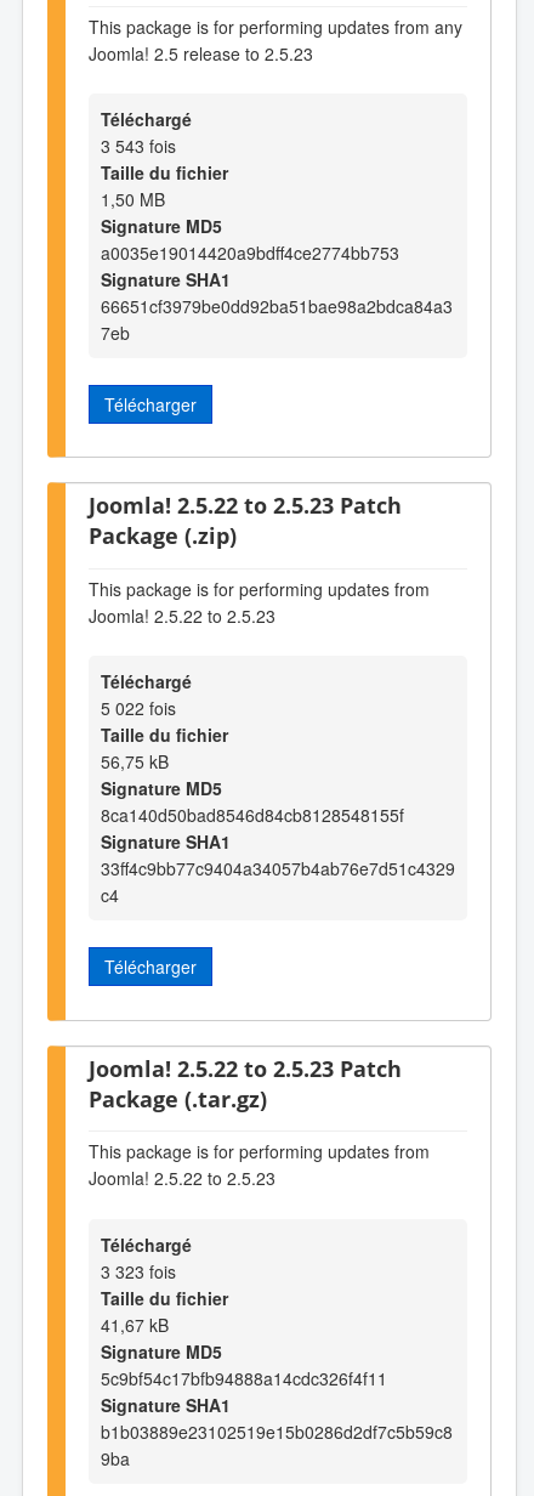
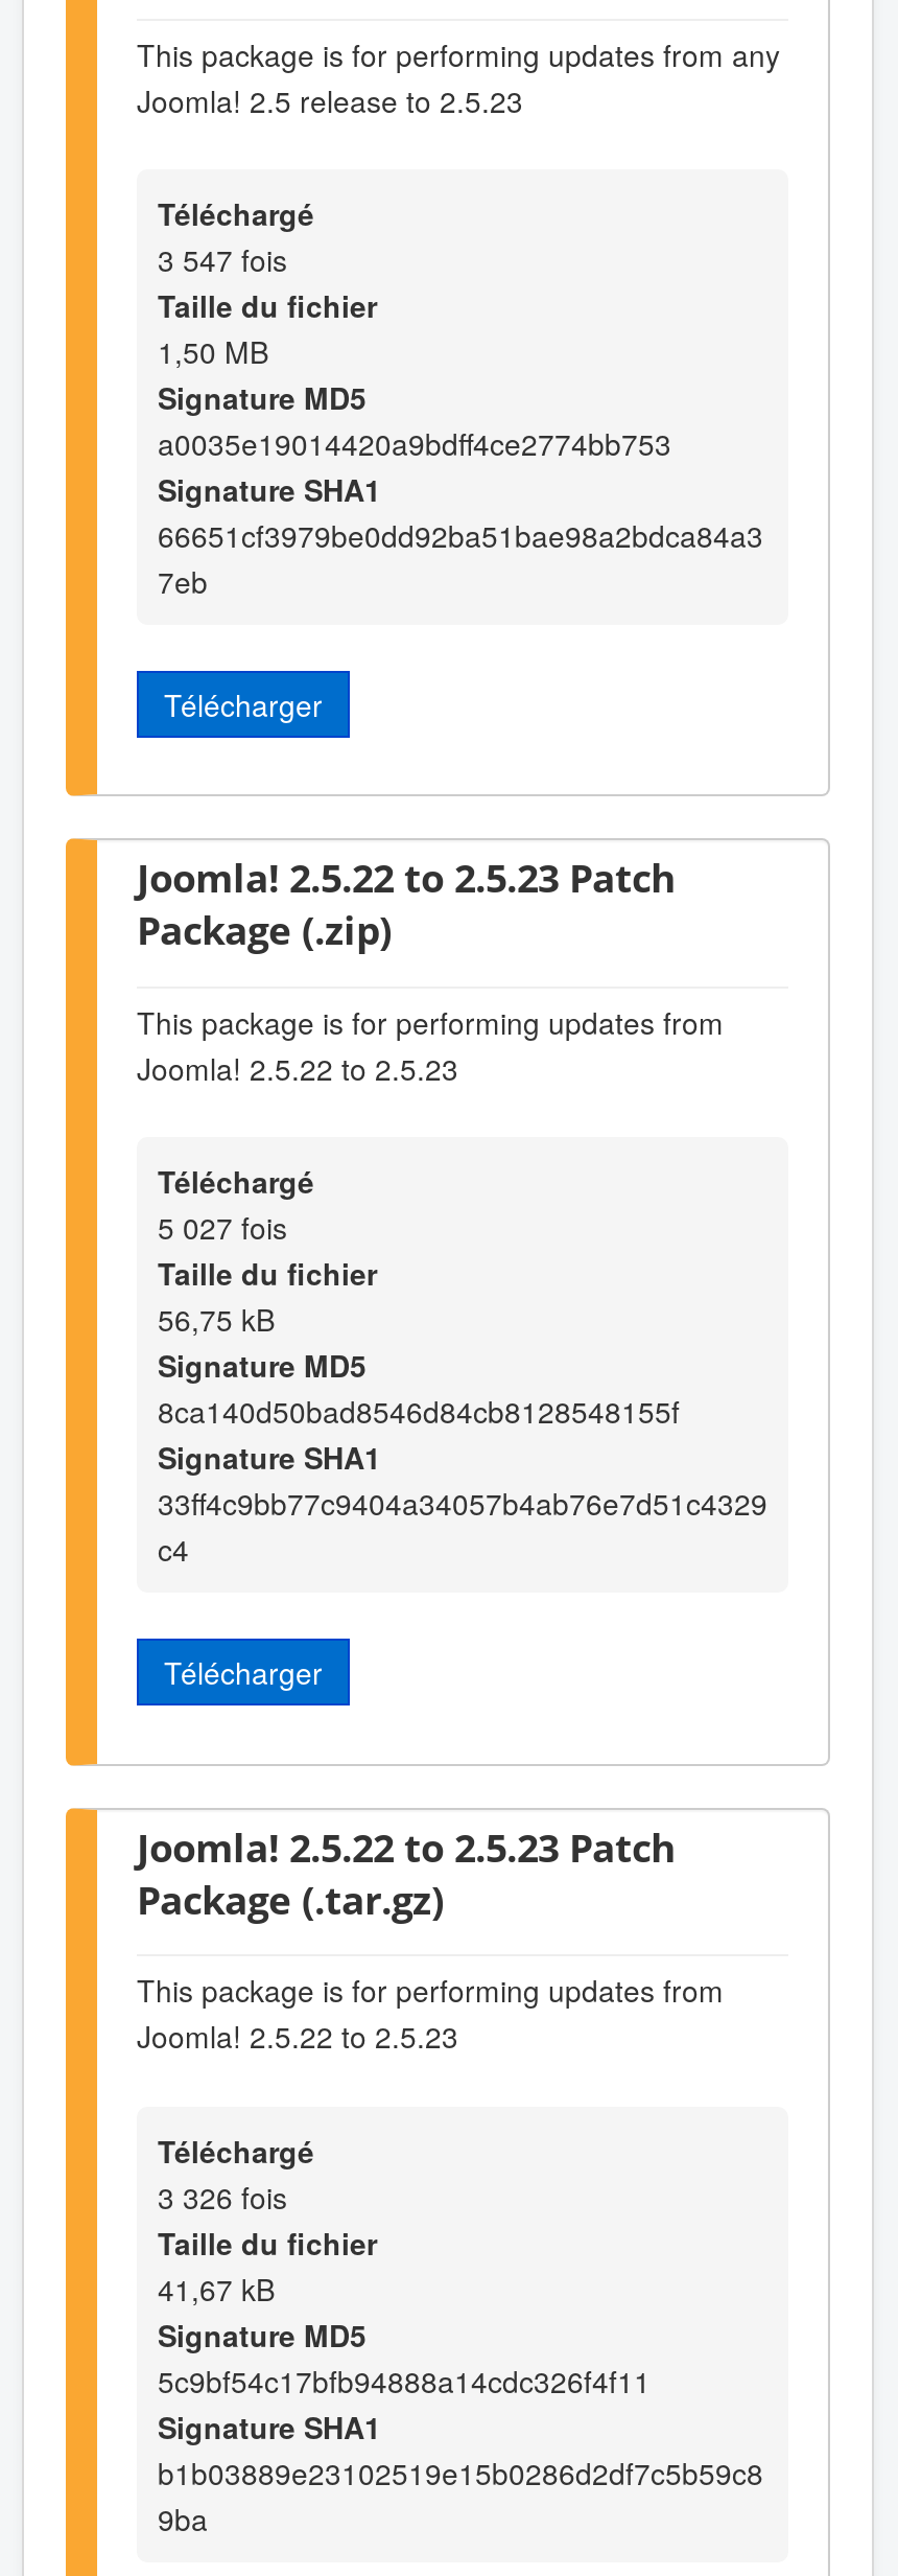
[101,134,176,158] 3 543 fois -> [158,238,287,280] 3 547 fois
[101,696,176,721] 5 022 fois -> [158,1207,287,1249] 5 027 fois
[101,1259,176,1283] 3 323 fois -> [158,2175,287,2217] 3 326 fois

